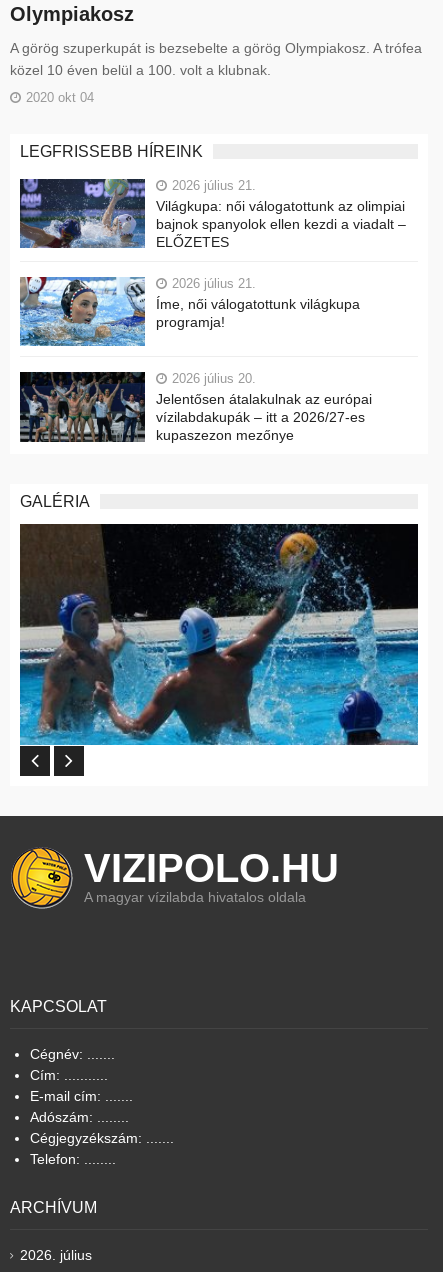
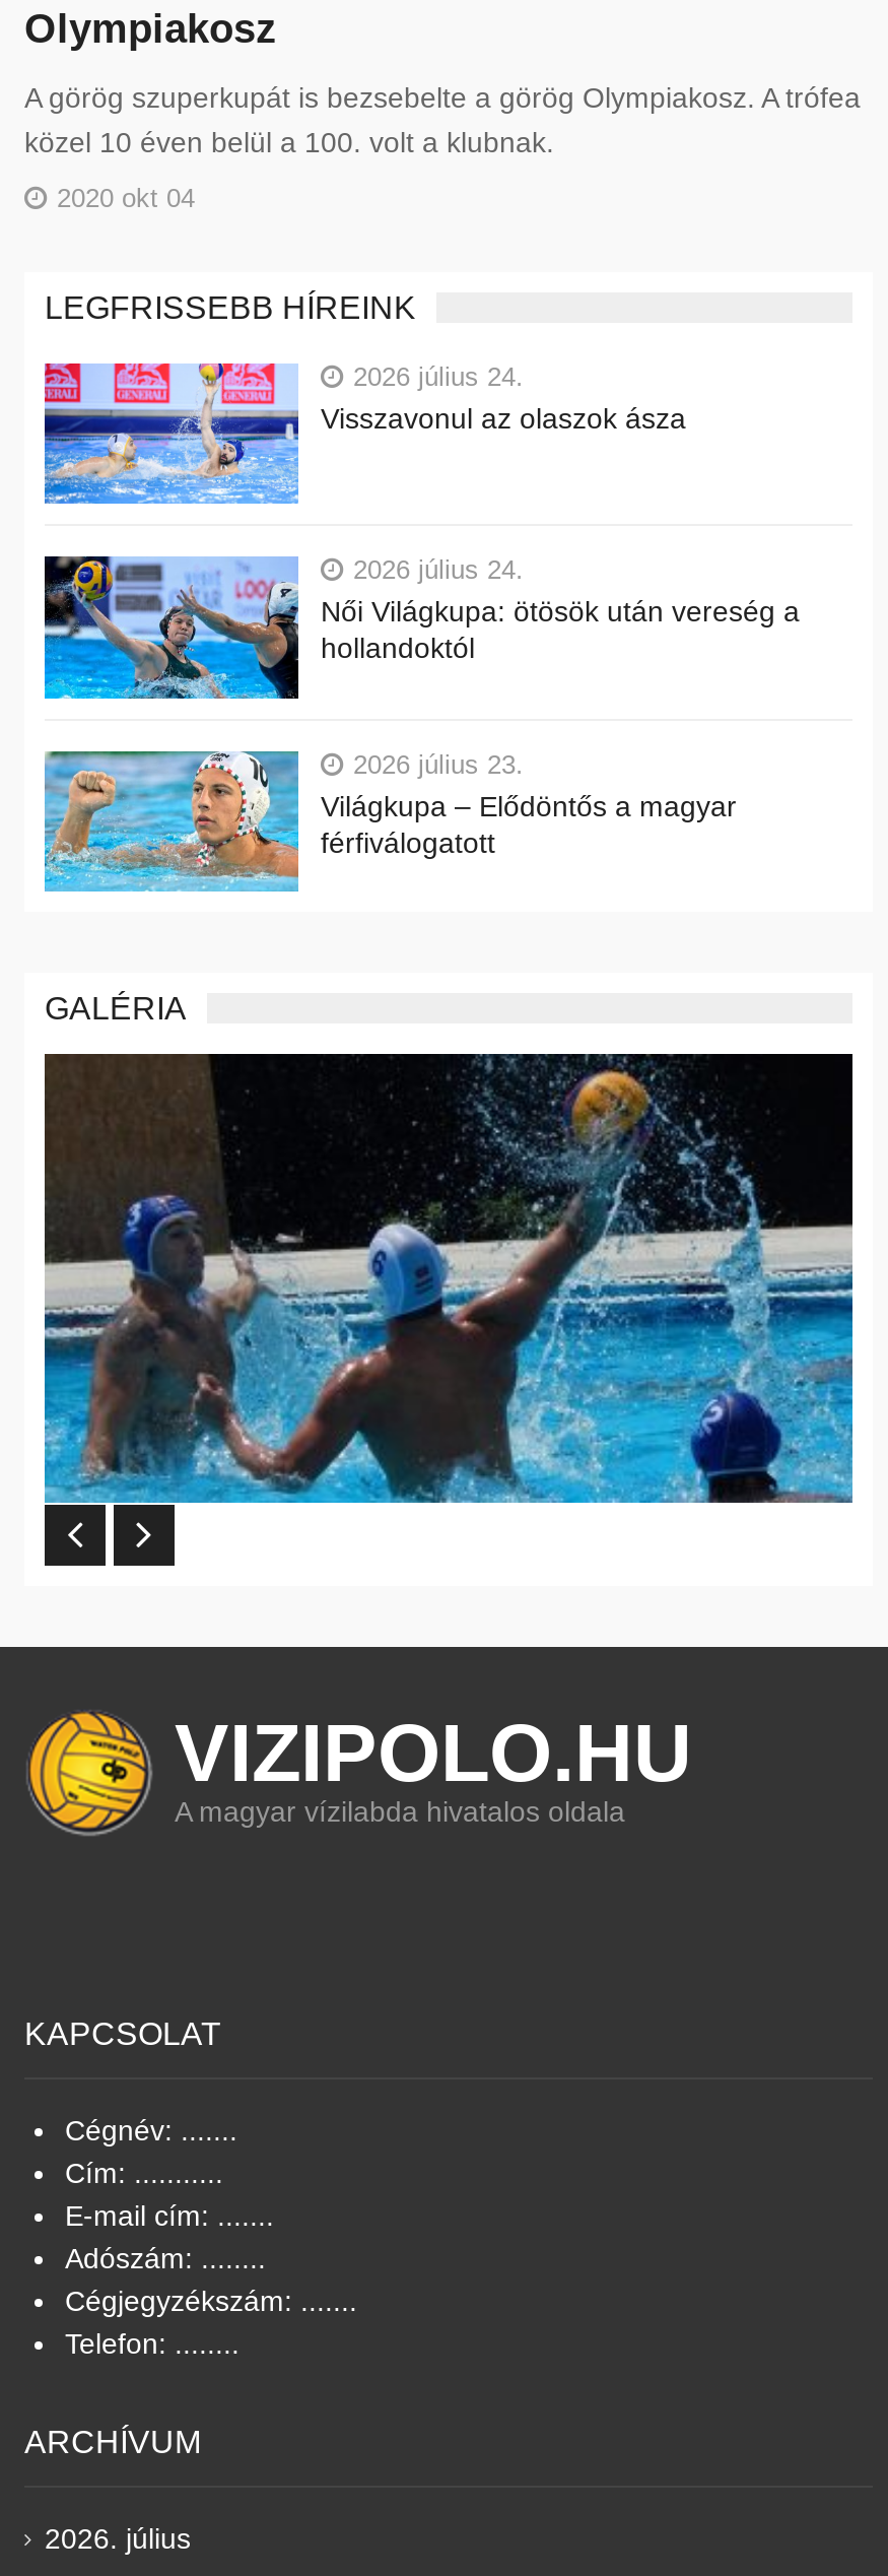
[19,178,406,250] [image] | 2026 július 21. | Világkupa: női válogatottunk az olimpiai | bajnok spanyolok ellen kezdi a viadalt – | ELŐZETES -> [43,361,686,506] [image] | 2026 július 24. | Visszavonul az olaszok ásza
[19,276,360,347] [image] | 2026 július 21. | Íme, női válogatottunk világkupa | programja! -> [45,554,800,701] [image] | 2026 július 24. | Női Világkupa: ötösök után vereség a | hollandoktól
[19,371,372,443] [image] | 2026 július 20. | Jelentősen átalakulnak az európai | vízilabdakupák – itt a 2026/27-es | kupaszezon mezőnye -> [43,748,737,894] [image] | 2026 július 23. | Világkupa – Elődöntős a magyar | férfiválogatott

